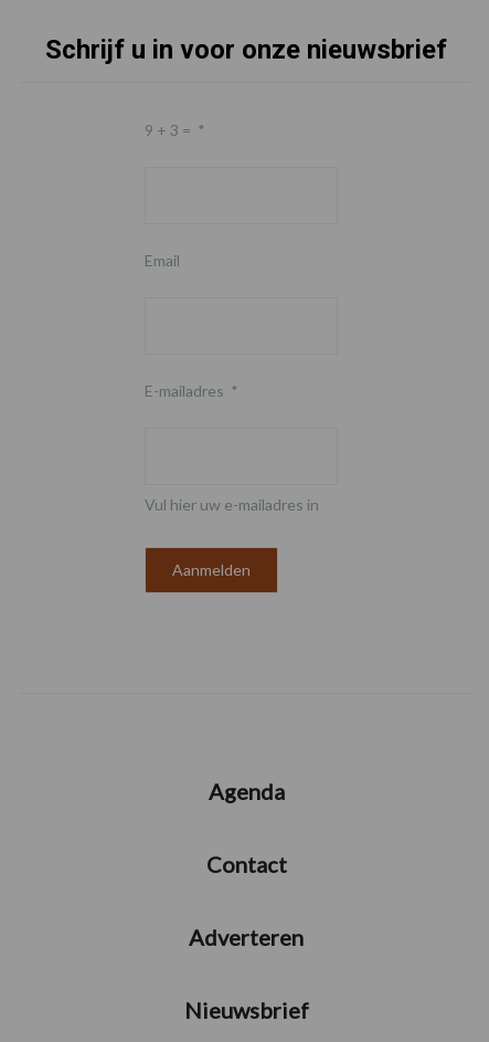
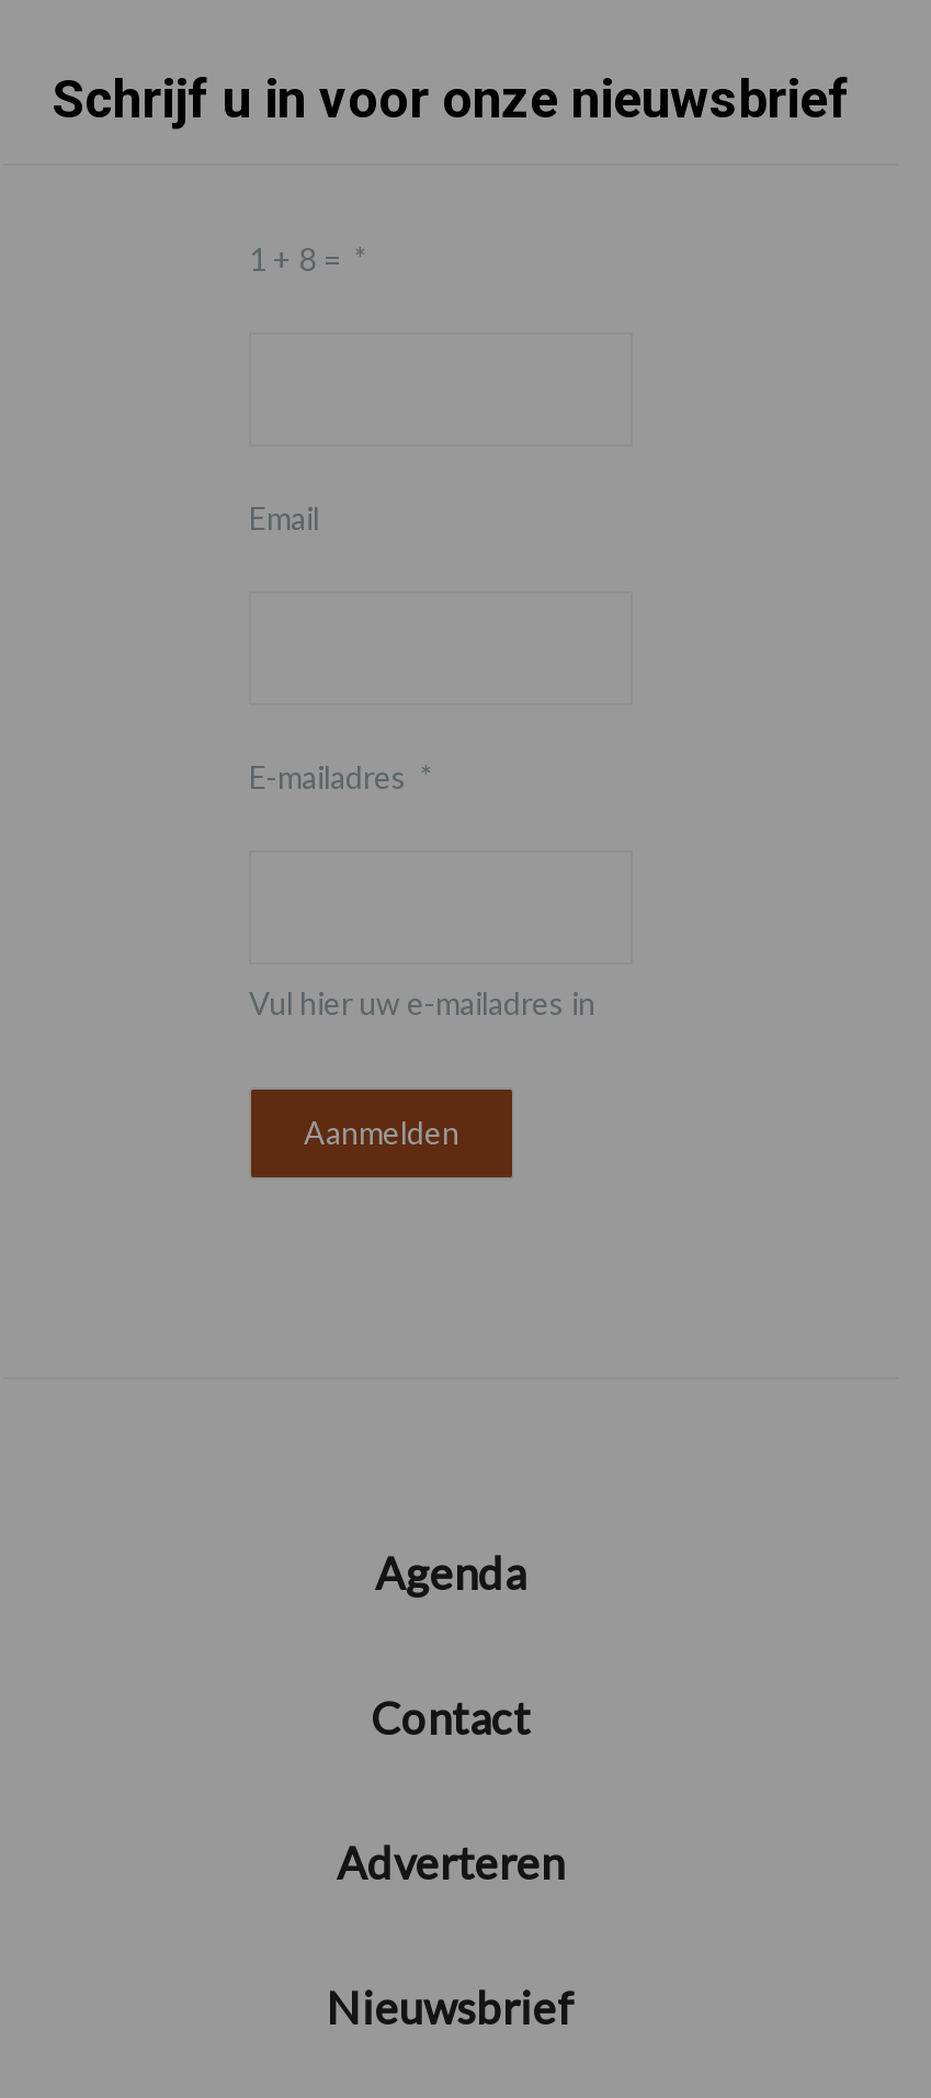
[145,120,205,139] 9 + 3 = * -> [249,239,370,277] 1 + 8 = *

